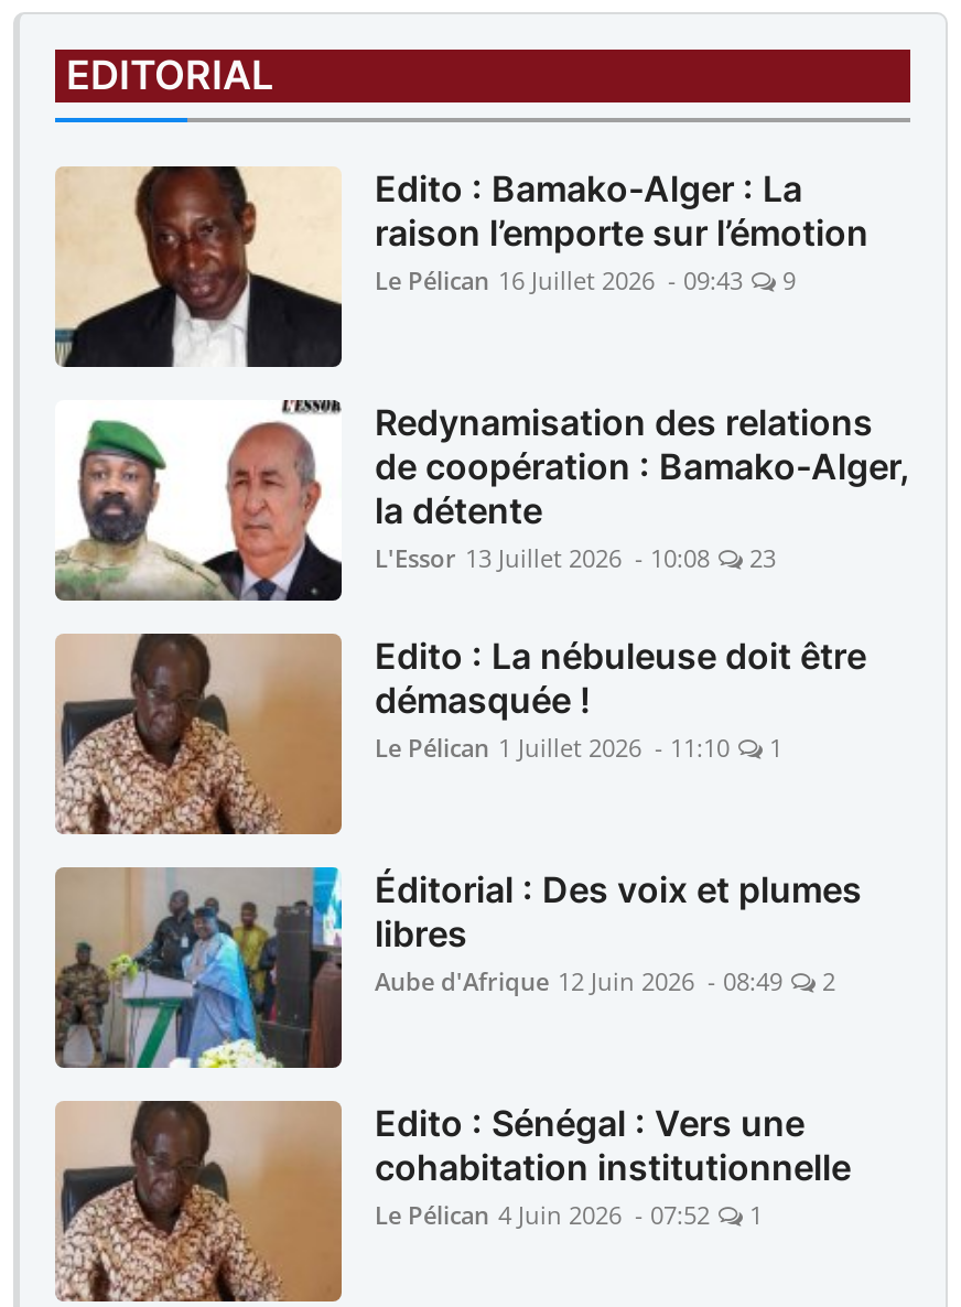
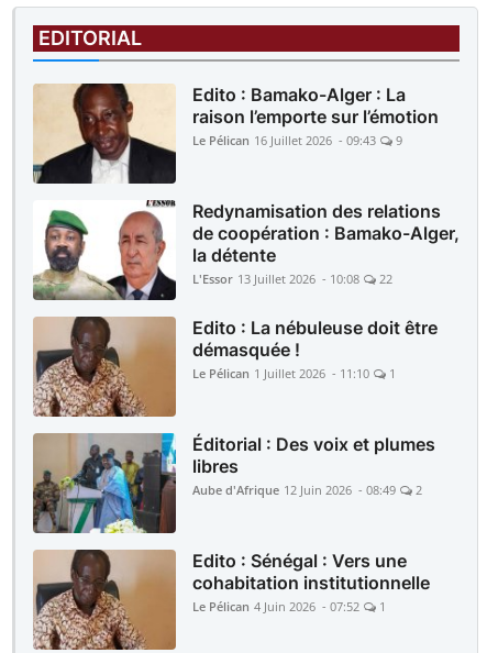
[375,542,776,575] L'Essor 13 Juillet 2026 - 10:08 23 -> [192,271,392,287] L'Essor 13 Juillet 2026 - 10:08 22

